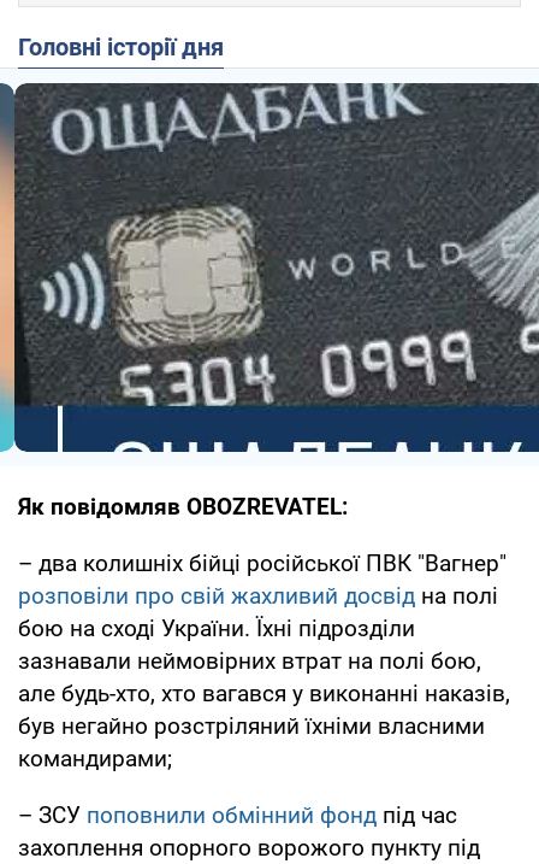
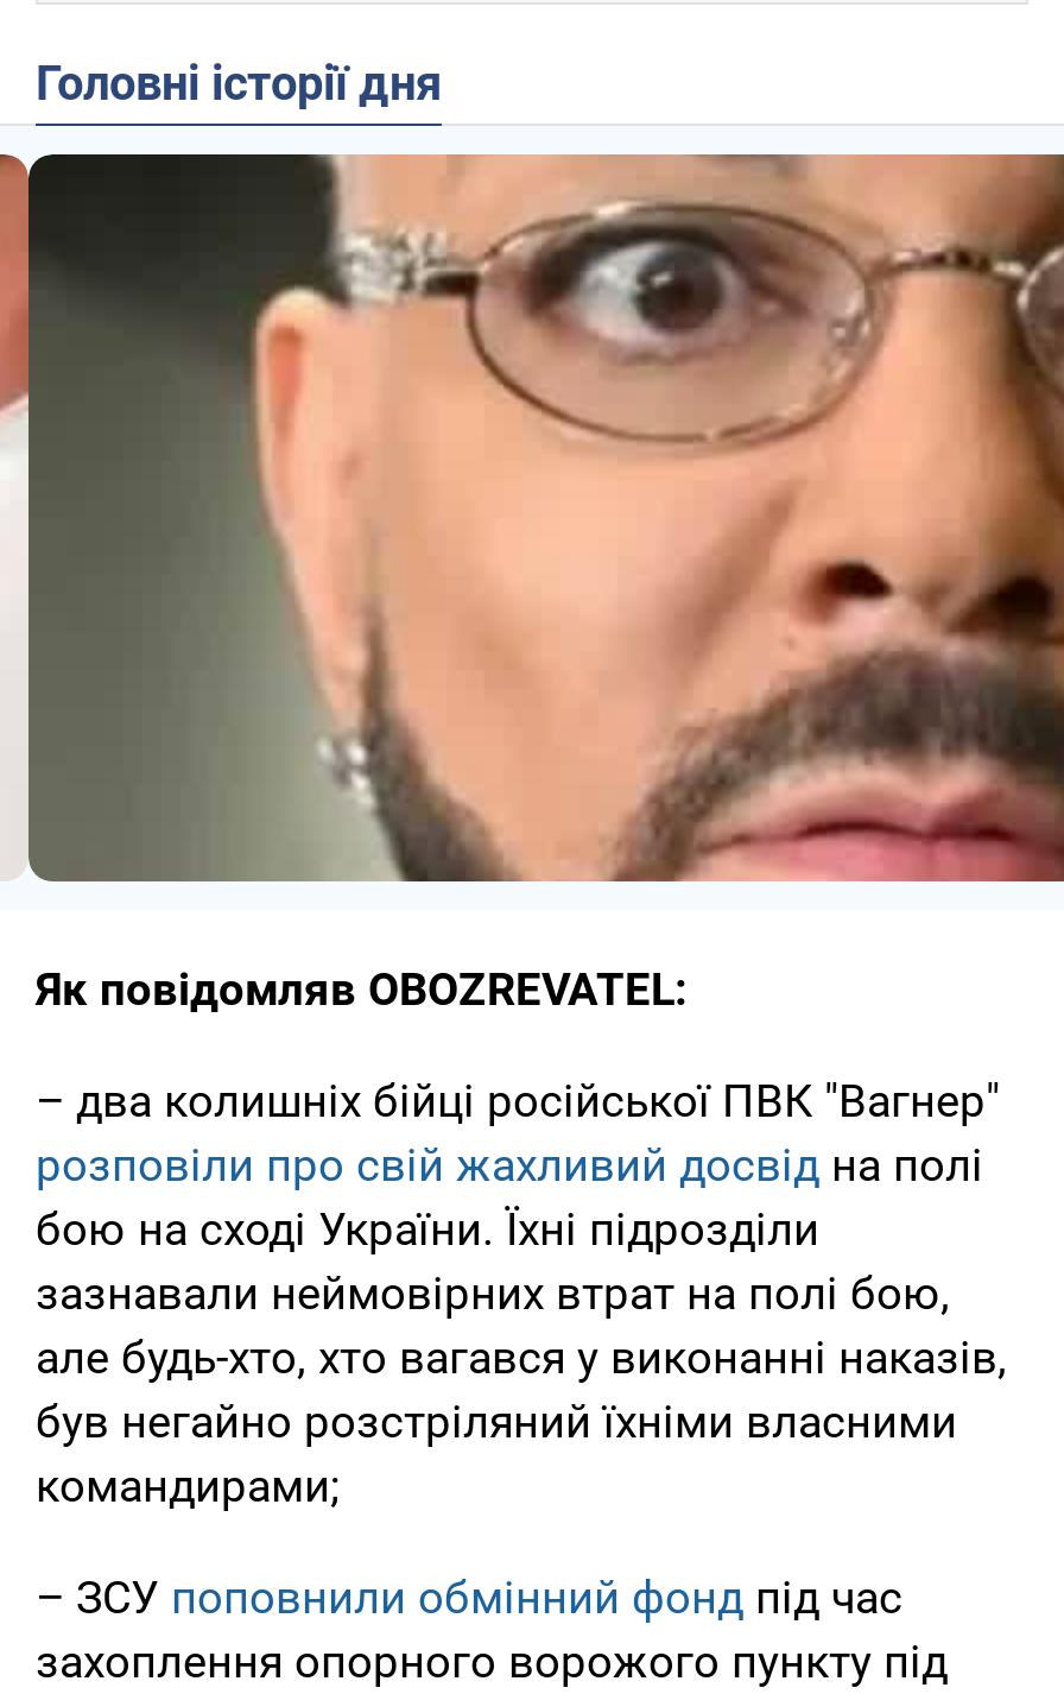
[4,82,535,453] [image] -> [7,152,1057,884] [image]

